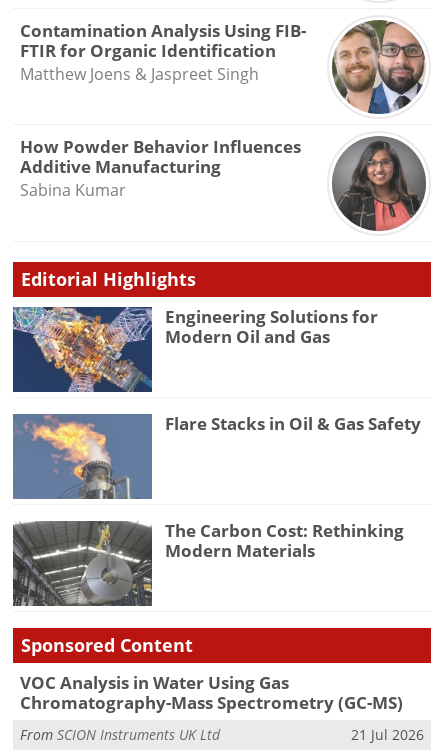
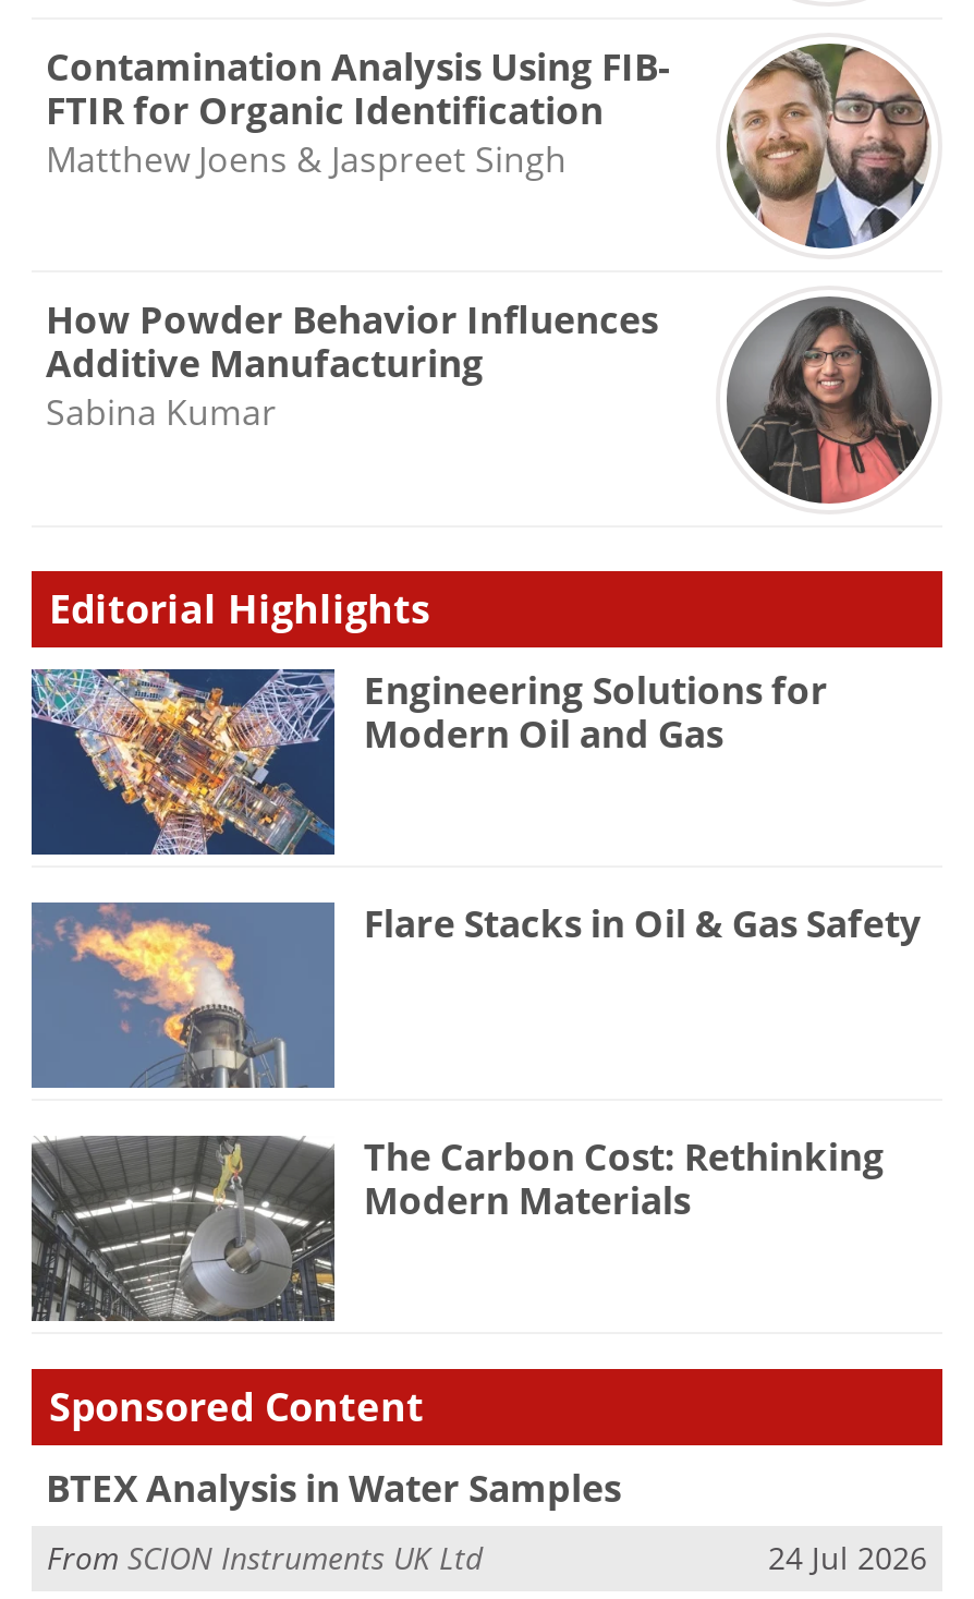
[19,671,402,714] VOC Analysis in Water Using Gas | Chromatography-Mass Spectrometry (GC-MS) -> [46,1463,621,1513] BTEX Analysis in Water Samples
[351,724,424,743] 21 Jul 2026 -> [768,1536,927,1577] 24 Jul 2026

